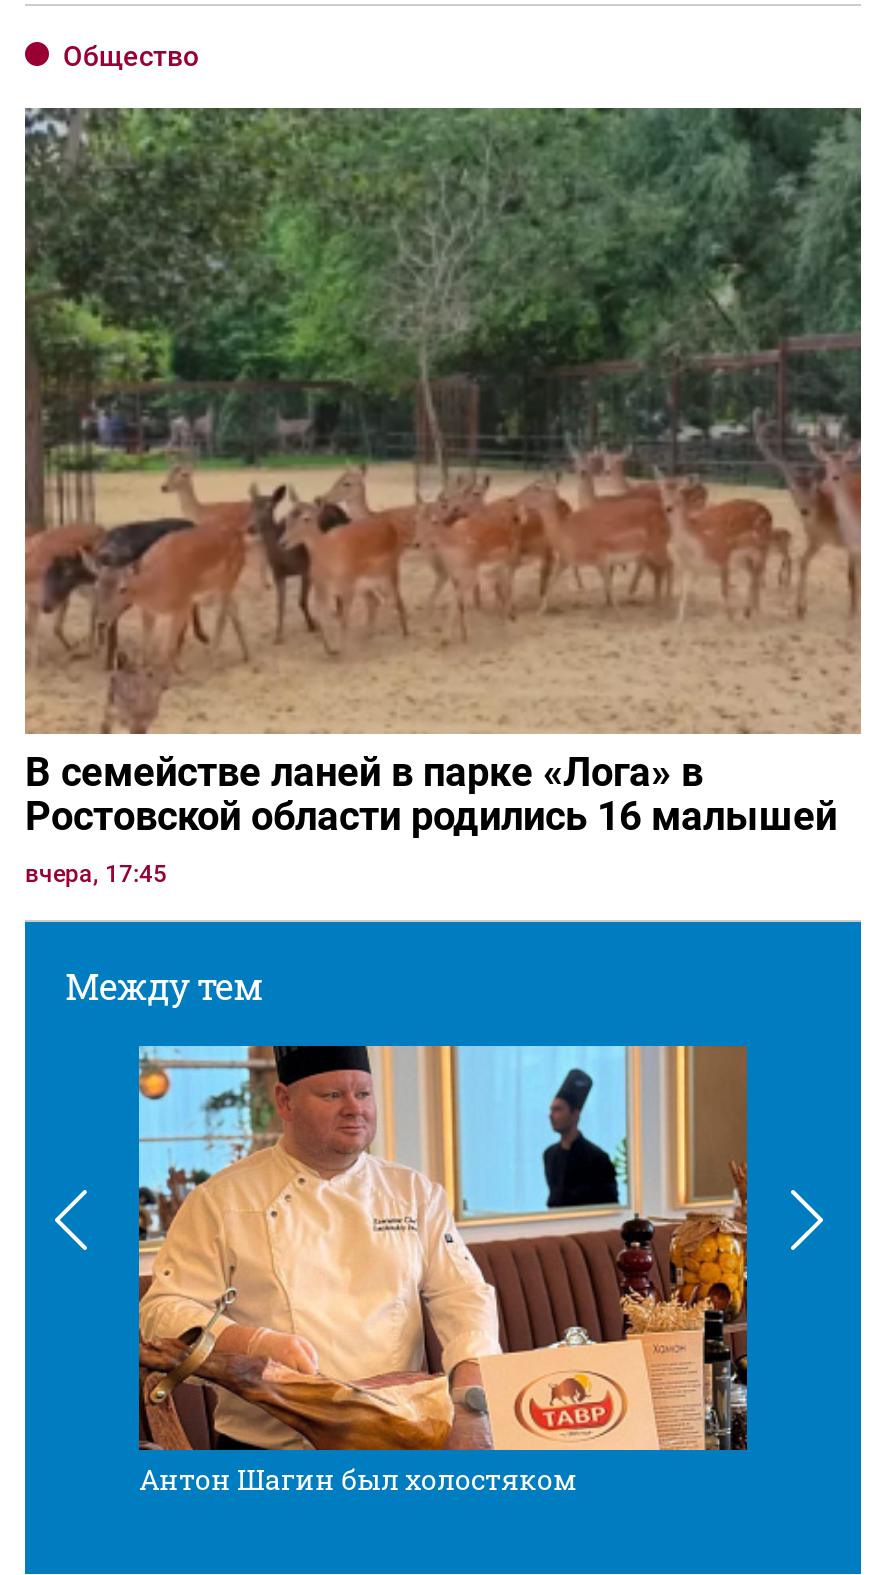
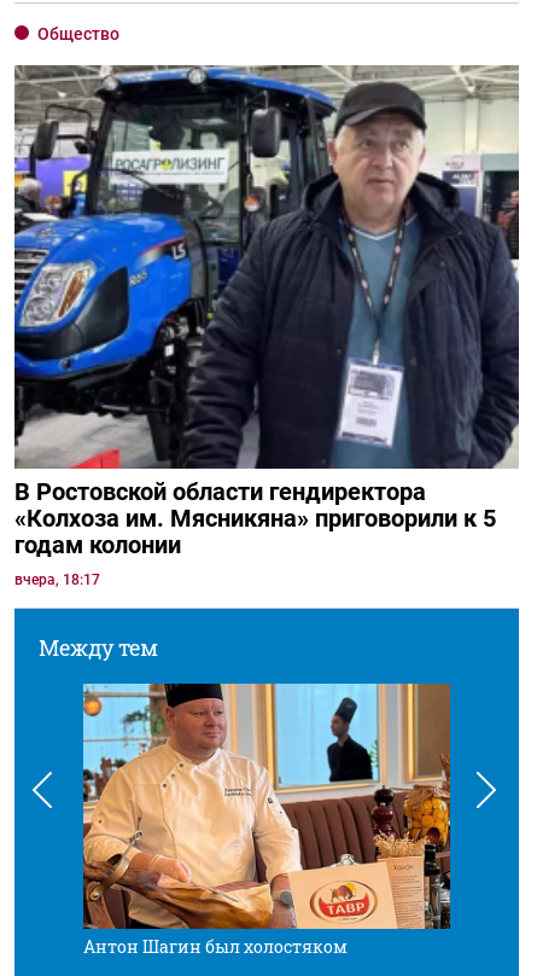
[23,108,863,887] [image] | В семействе ланей в парке «Лога» в | Ростовской области родились 16 малышей | вчера, 17:45 -> [13,65,520,588] [image] | В Ростовской области гендиректора | «Колхоза им. Мясникяна» приговорили к 5 | годам колонии | вчера, 18:17

